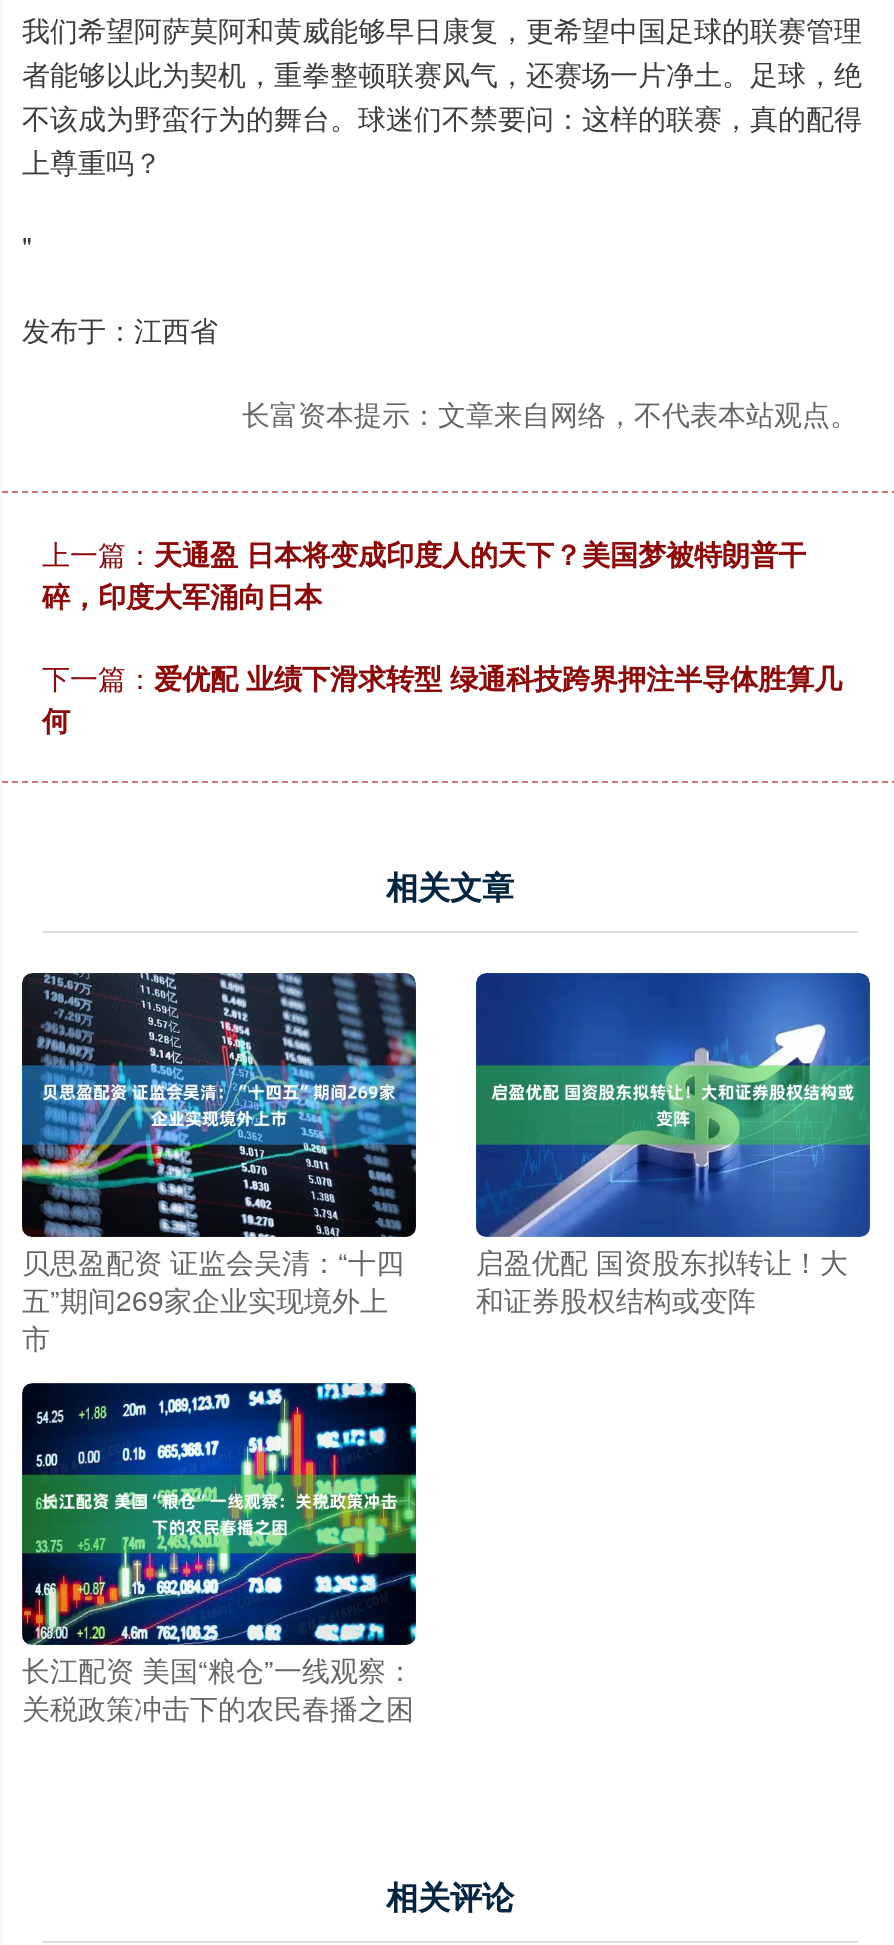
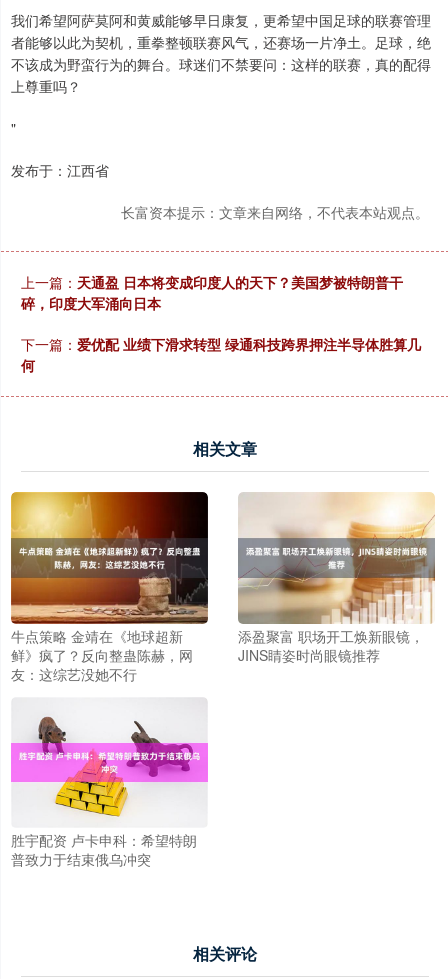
[20,971,418,1356] [image] | 贝思盈配资 证监会吴清：“十四 | 五”期间269家企业实现境外上 | 市 -> [10,491,209,684] [image] | 牛点策略 金靖在《地球超新 | 鲜》疯了？反向整蛊陈赫，网 | 友：这综艺没她不行
[474,971,872,1318] [image] | 启盈优配 国资股东拟转让！大 | 和证券股权结构或变阵 -> [237,492,436,665] [image] | 添盈聚富 职场开工焕新眼镜， | JINS睛姿时尚眼镜推荐
[20,1381,418,1727] [image] | 长江配资 美国“粮仓”一线观察： | 关税政策冲击下的农民春播之困 -> [10,697,209,869] [image] | 胜宇配资 卢卡申科：希望特朗 | 普致力于结束俄乌冲突

